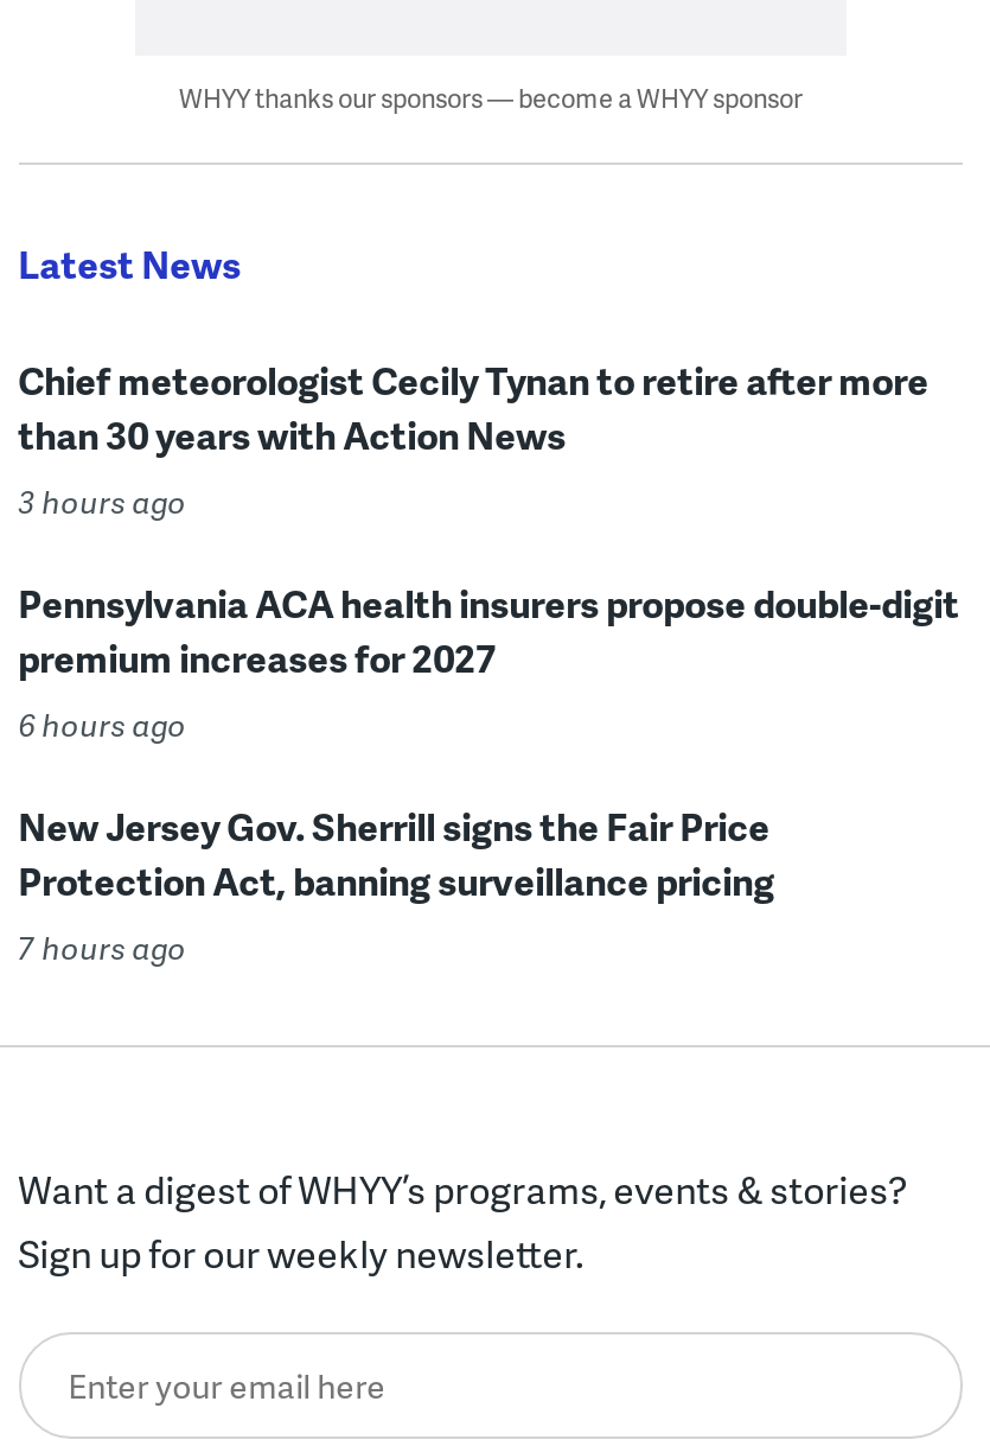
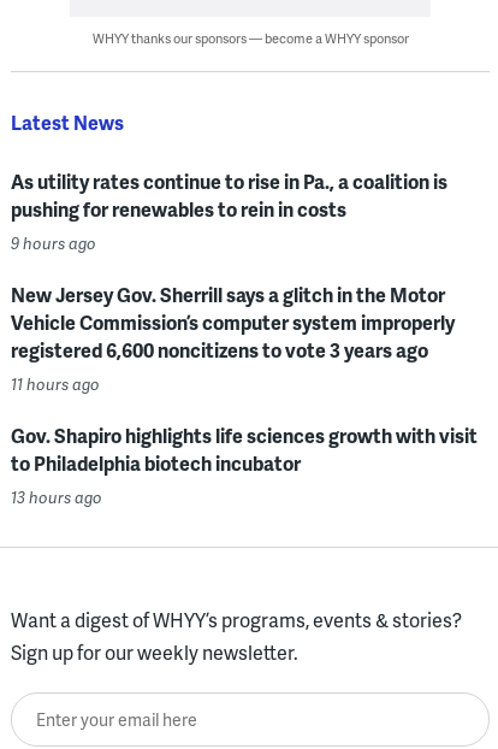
[18,353,929,524] Chief meteorologist Cecily Tynan to retire after more | than 30 years with Action News | 3 hours ago -> [10,168,447,254] As utility rates continue to rise in Pa., a coalition is | pushing for renewables to rein in costs | 9 hours ago
[18,576,959,747] Pennsylvania ACA health insurers propose double-digit | premium increases for 2027 | 6 hours ago -> [10,281,454,395] New Jersey Gov. Sherrill says a glitch in the Motor | Vehicle Commission’s computer system improperly | registered 6,600 noncitizens to vote 3 years ago | 11 hours ago
[18,799,774,970] New Jersey Gov. Sherrill signs the Fair Price | Protection Act, banning surveillance pricing | 7 hours ago -> [10,422,477,508] Gov. Shapiro highlights life sciences growth with visit | to Philadelphia biotech incubator | 13 hours ago

